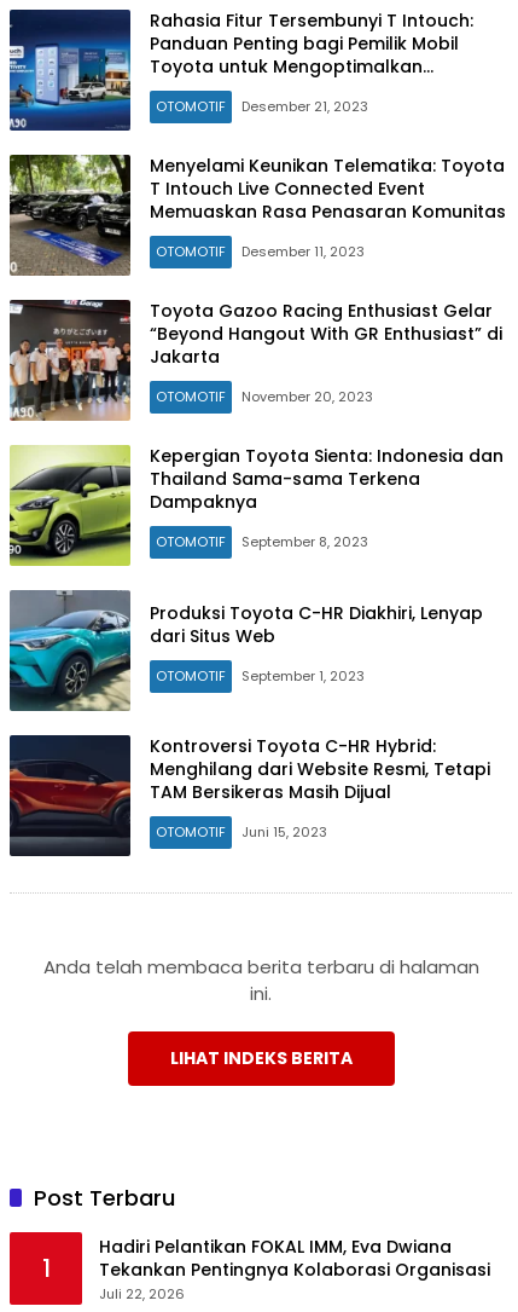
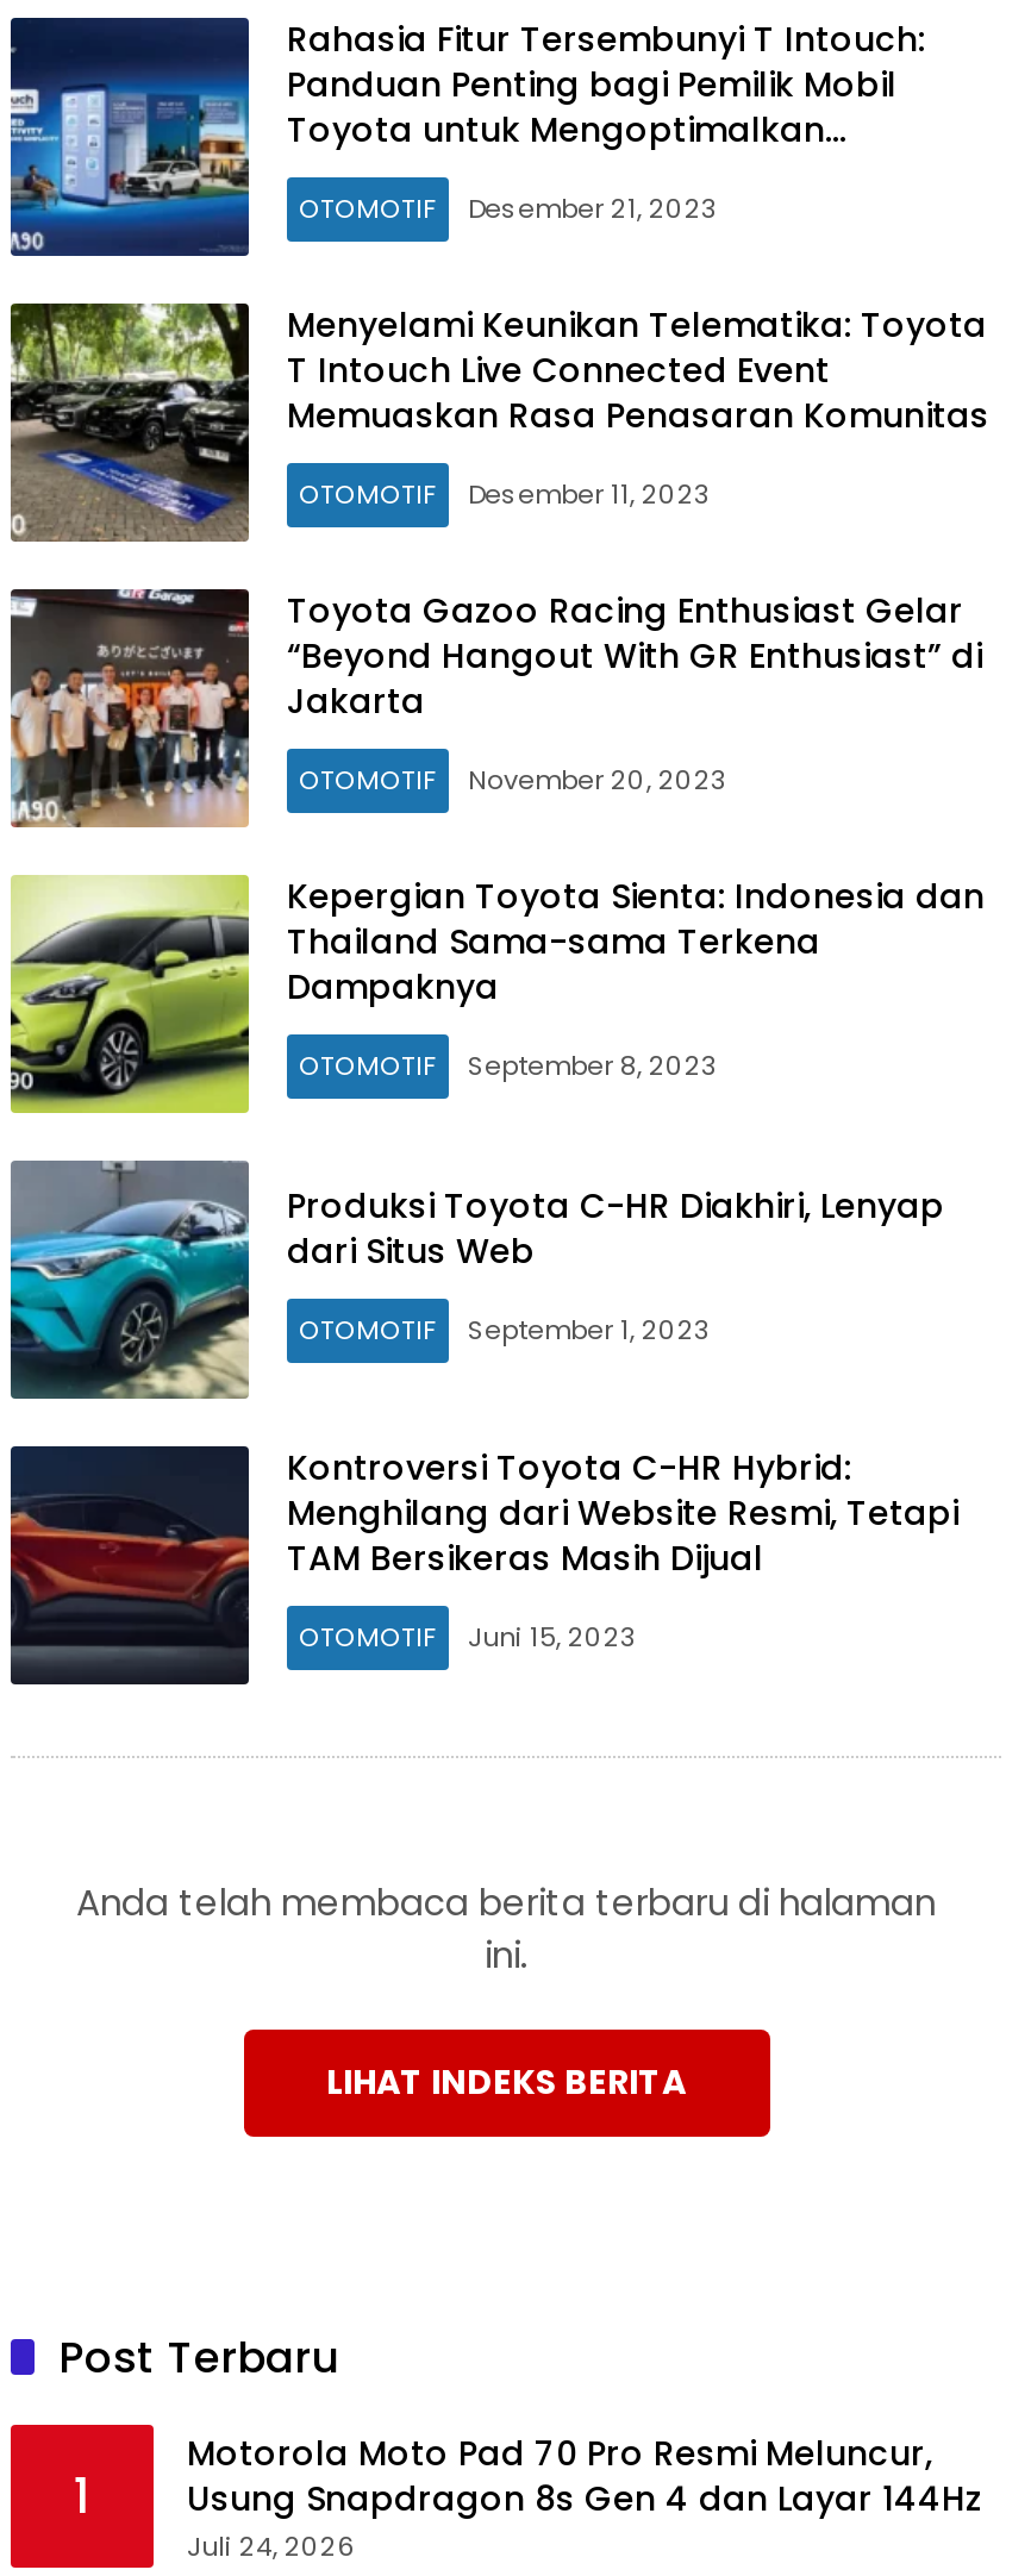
[99,1234,490,1303] Hadiri Pelantikan FOKAL IMM, Eva Dwiana | Tekankan Pentingnya Kolaborasi Organisasi | Juli 22, 2026 -> [187,2429,982,2565] Motorola Moto Pad 70 Pro Resmi Meluncur, | Usung Snapdragon 8s Gen 4 dan Layar 144Hz | Juli 24, 2026

